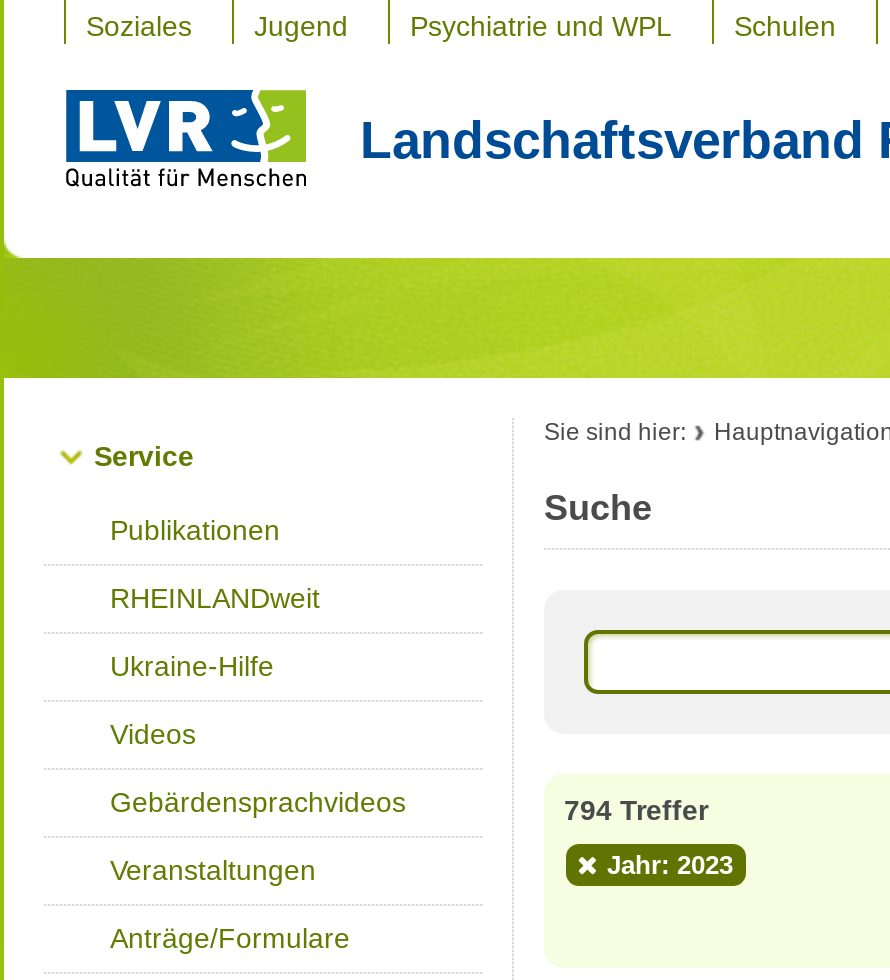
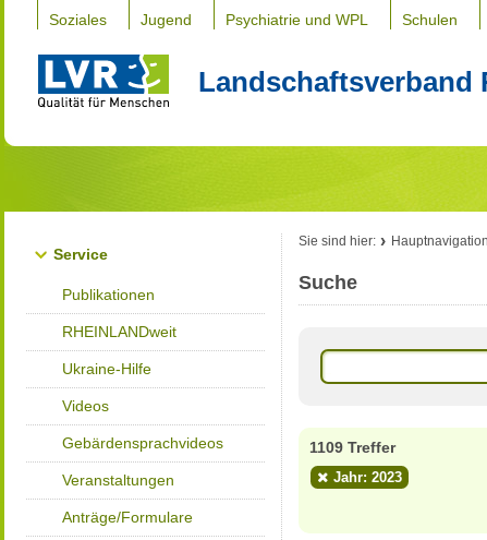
[564,794,708,826] 794 Treffer -> [309,439,395,456] 1109 Treffer

